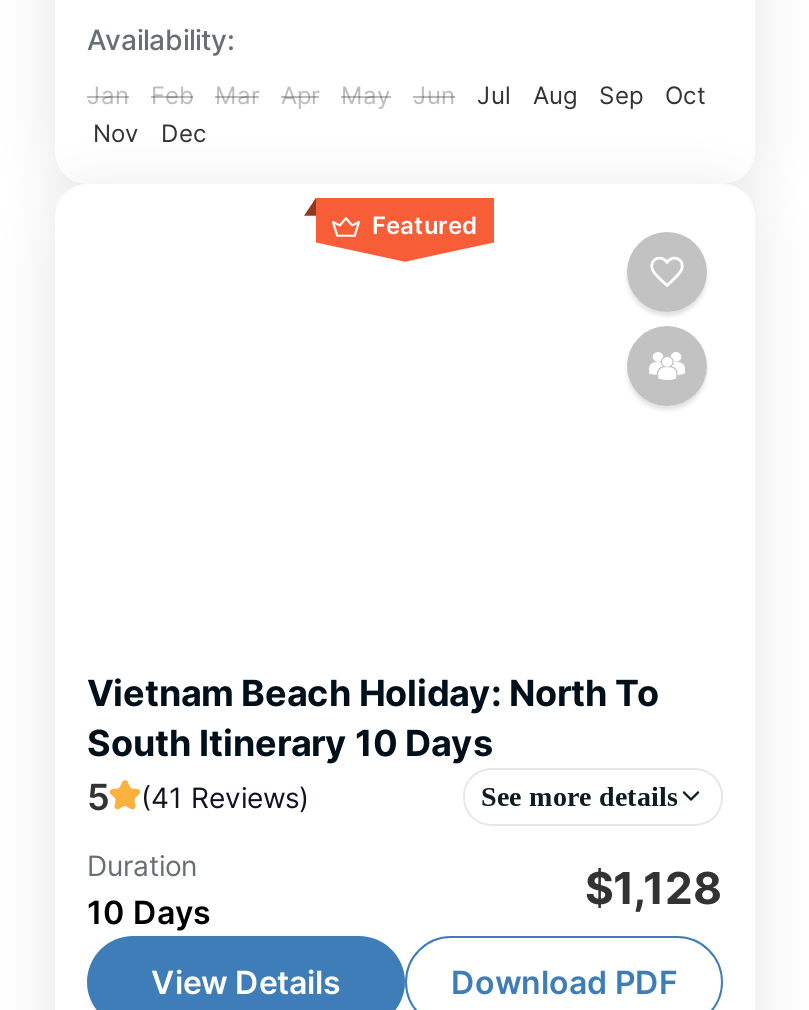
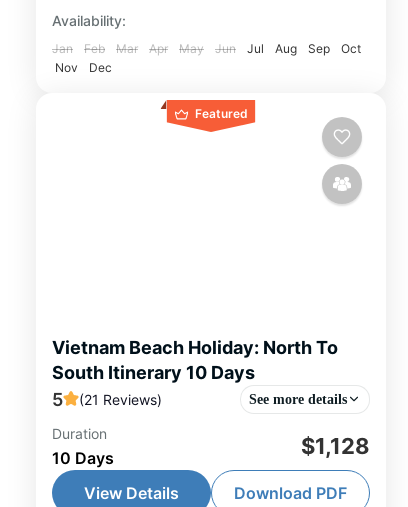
[87,776,309,818] 5 (41 Reviews) -> [52,389,162,410] 5 (21 Reviews)

